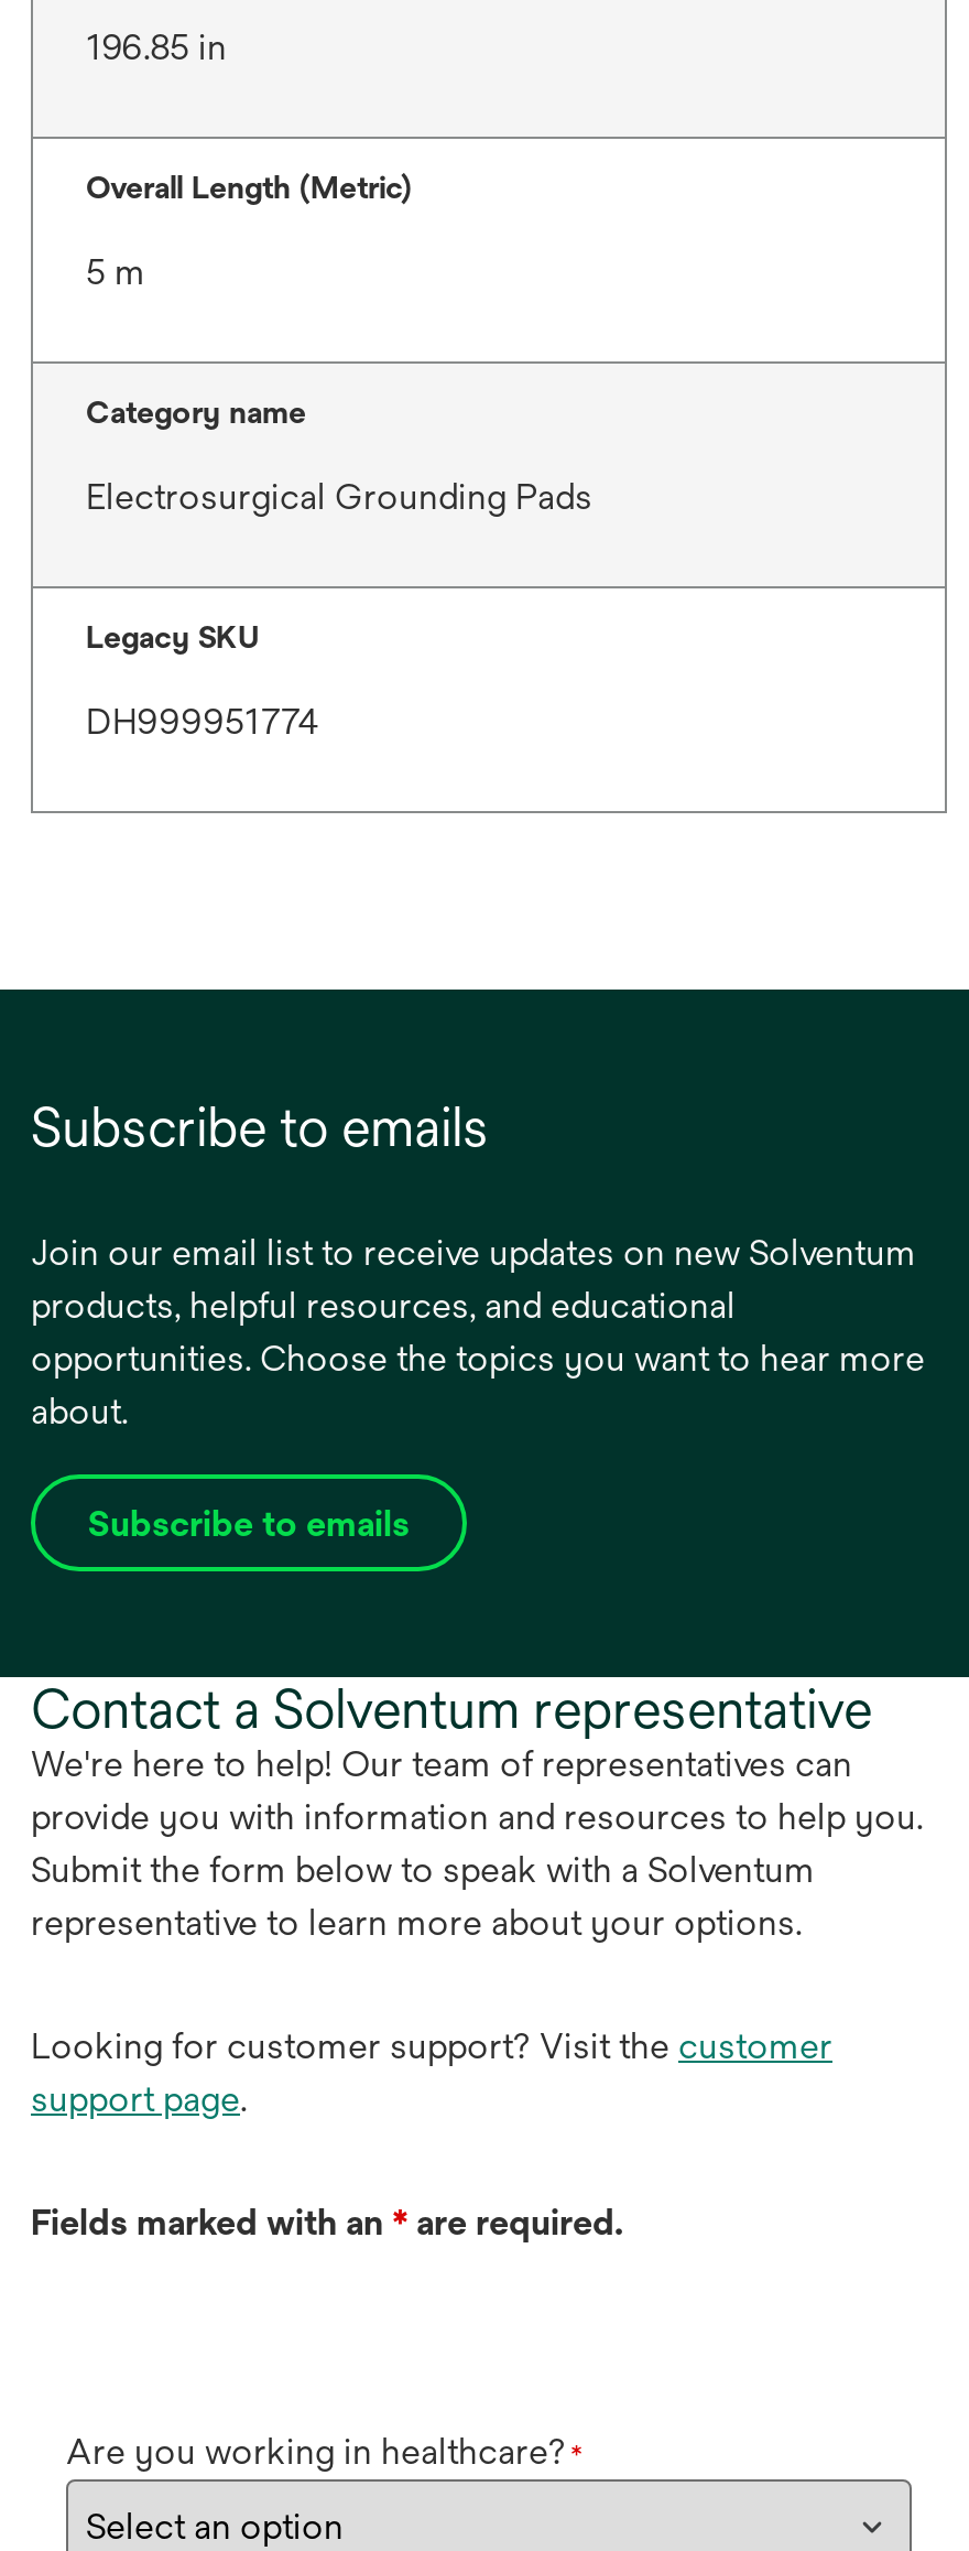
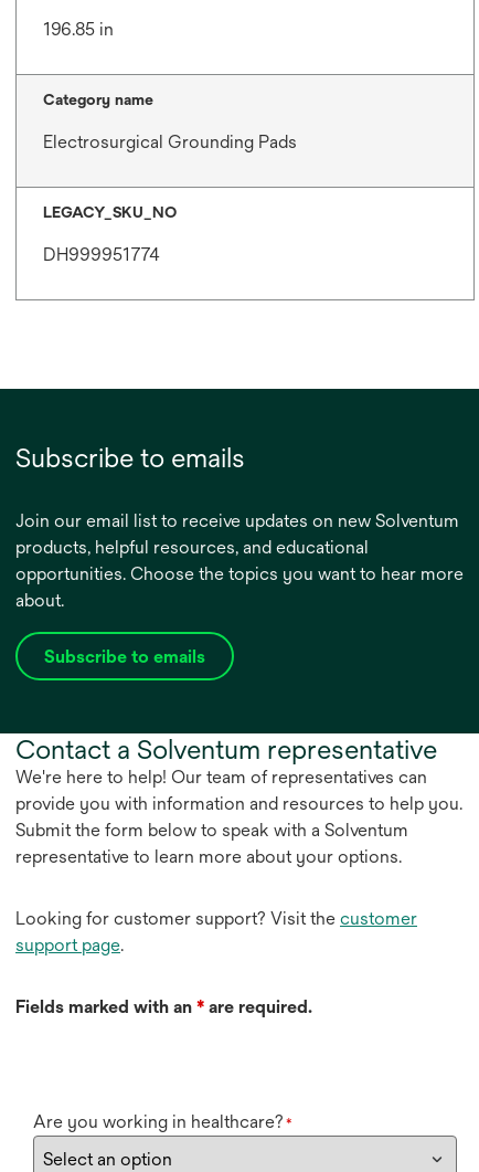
[86,170,412,293] Overall Length (Metric) | 5 m -> none
[86,619,260,655] Legacy SKU -> [43,203,177,221] LEGACY_SKU_NO

